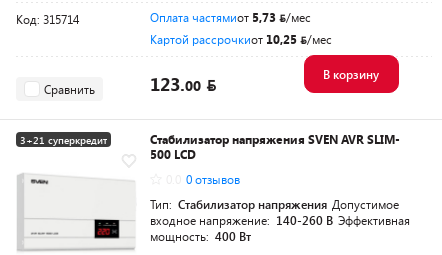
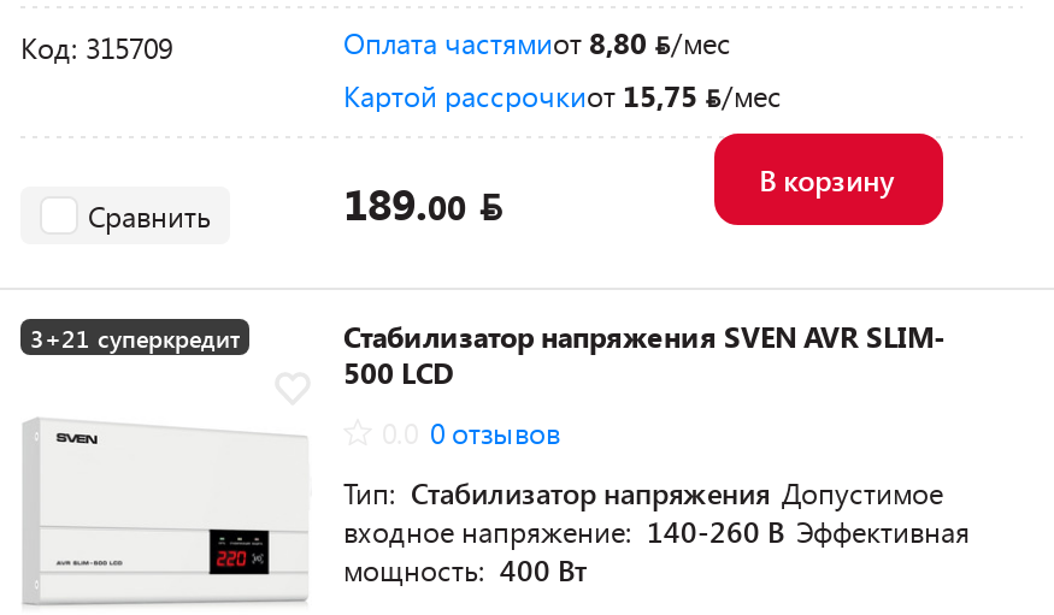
[16,11,79,27] Код: 315714 -> [20,28,172,66] Код: 315709
[150,9,276,25] Оплата частямиот 5,73 -> [343,23,647,61] Оплата частямиот 8,80
[150,31,297,47] Картой рассрочкиот 10,25 -> [343,76,697,114] Картой рассрочкиот 15,75
[150,71,201,95] 123.00 -> [343,173,466,231] 189.00

